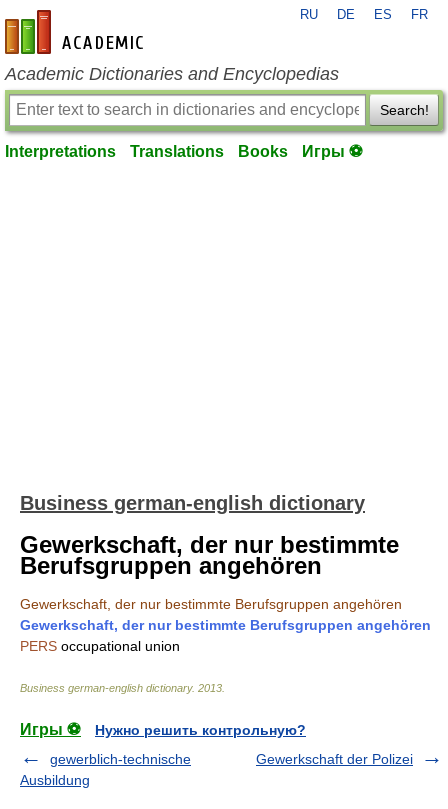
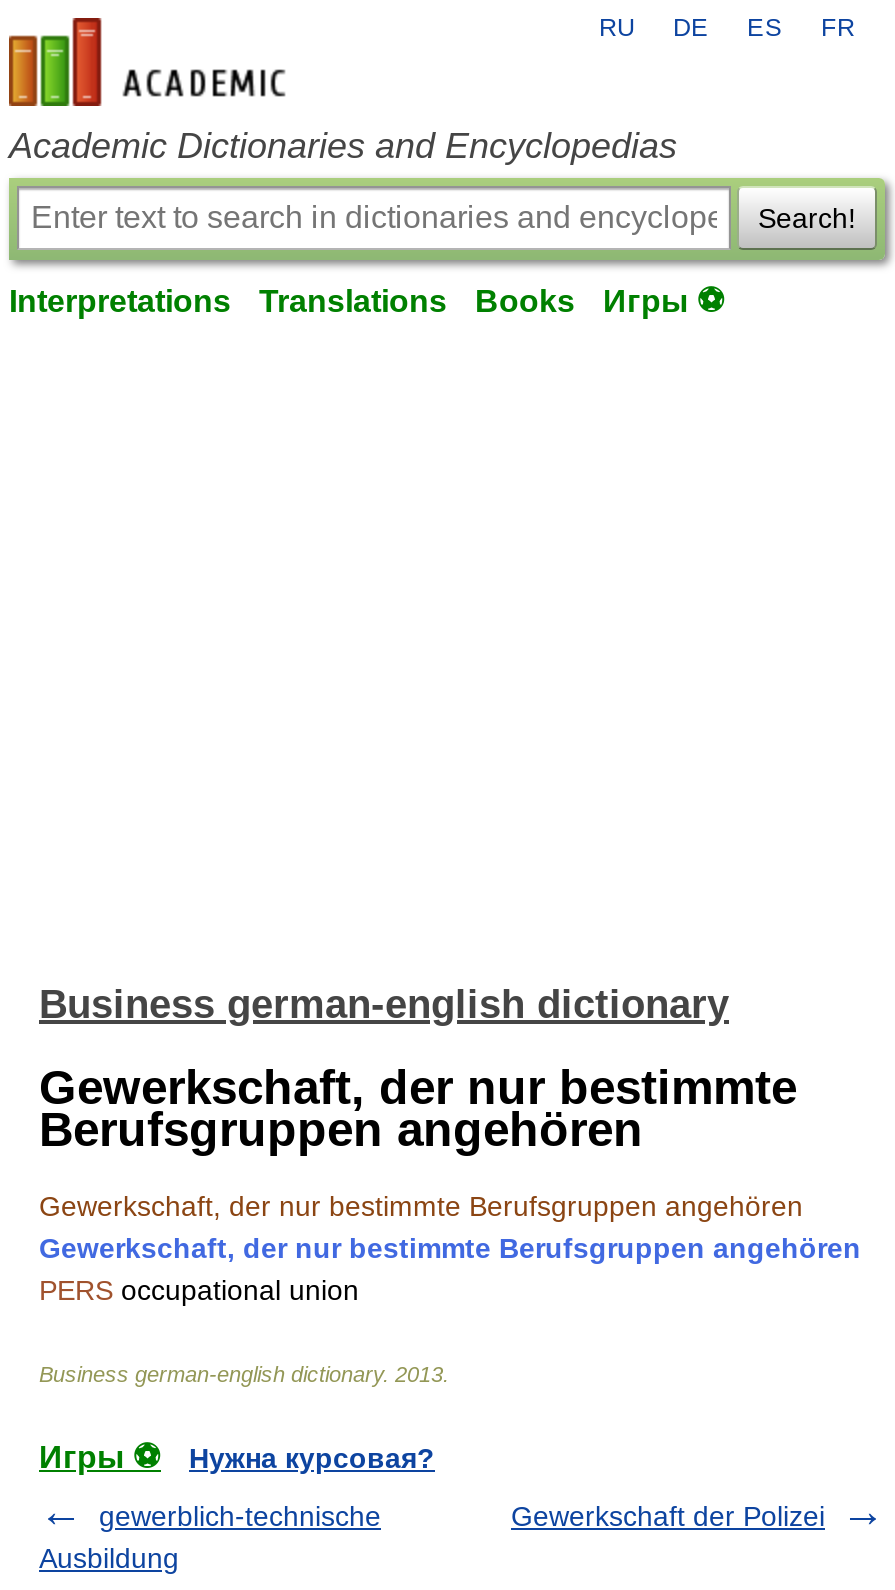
[95,722,306,738] Нужно решить контрольную? -> [189,1442,435,1474] Нужна курсовая?

